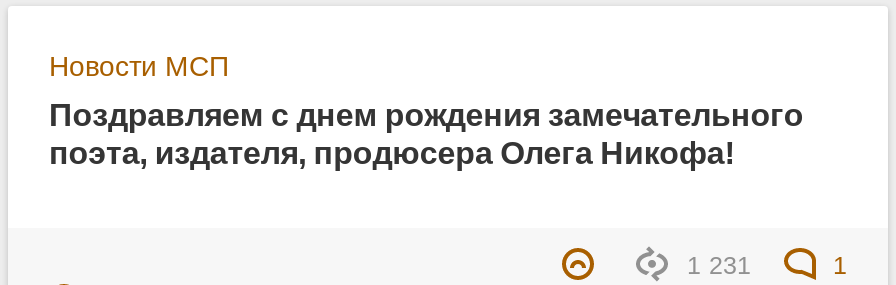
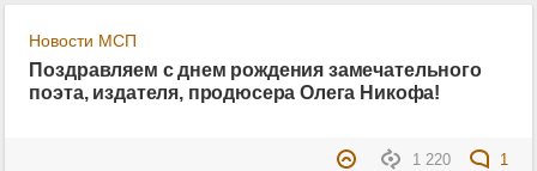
[679,252,751,280] 1 231 -> [407,151,450,168] 1 220

